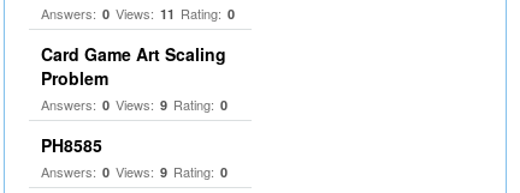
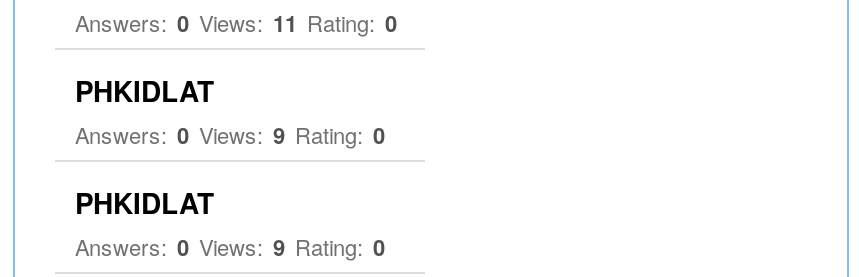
[41,42,226,90] Card Game Art Scaling | Problem -> [75,70,215,110] PHKIDLAT
[41,133,102,157] PH8585 -> [75,182,215,222] PHKIDLAT

